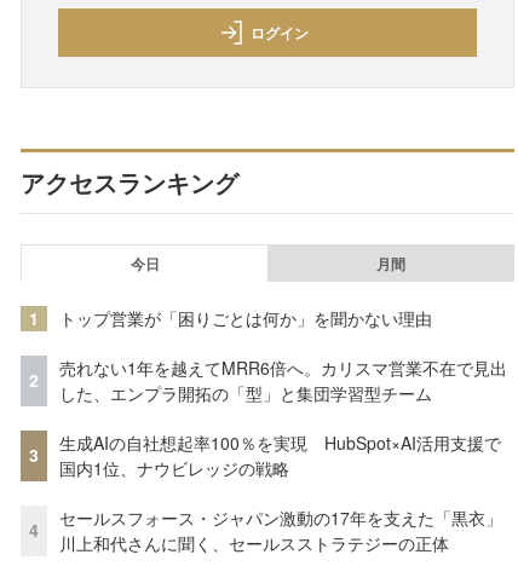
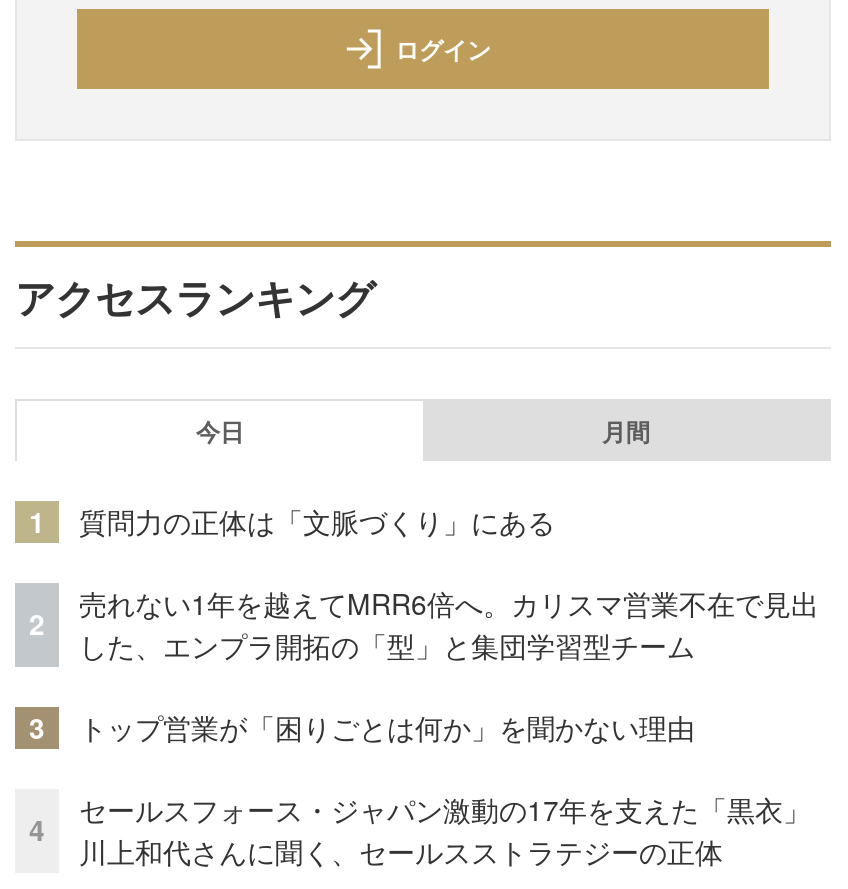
moved [59,306,432,330] -> [79,706,695,746]: トップ営業が「困りごとは何か」を聞かない理由
none -> [79,500,555,540] 質問力の正体は「文脈づくり」にある
[59,430,501,480] 生成AIの自社想起率100％を実現 HubSpot×AI活用支援で | 国内1位、ナウビレッジの戦略 -> none

